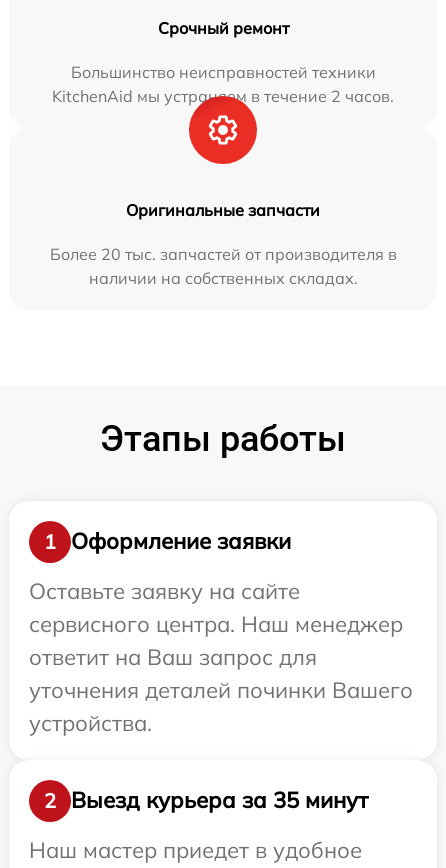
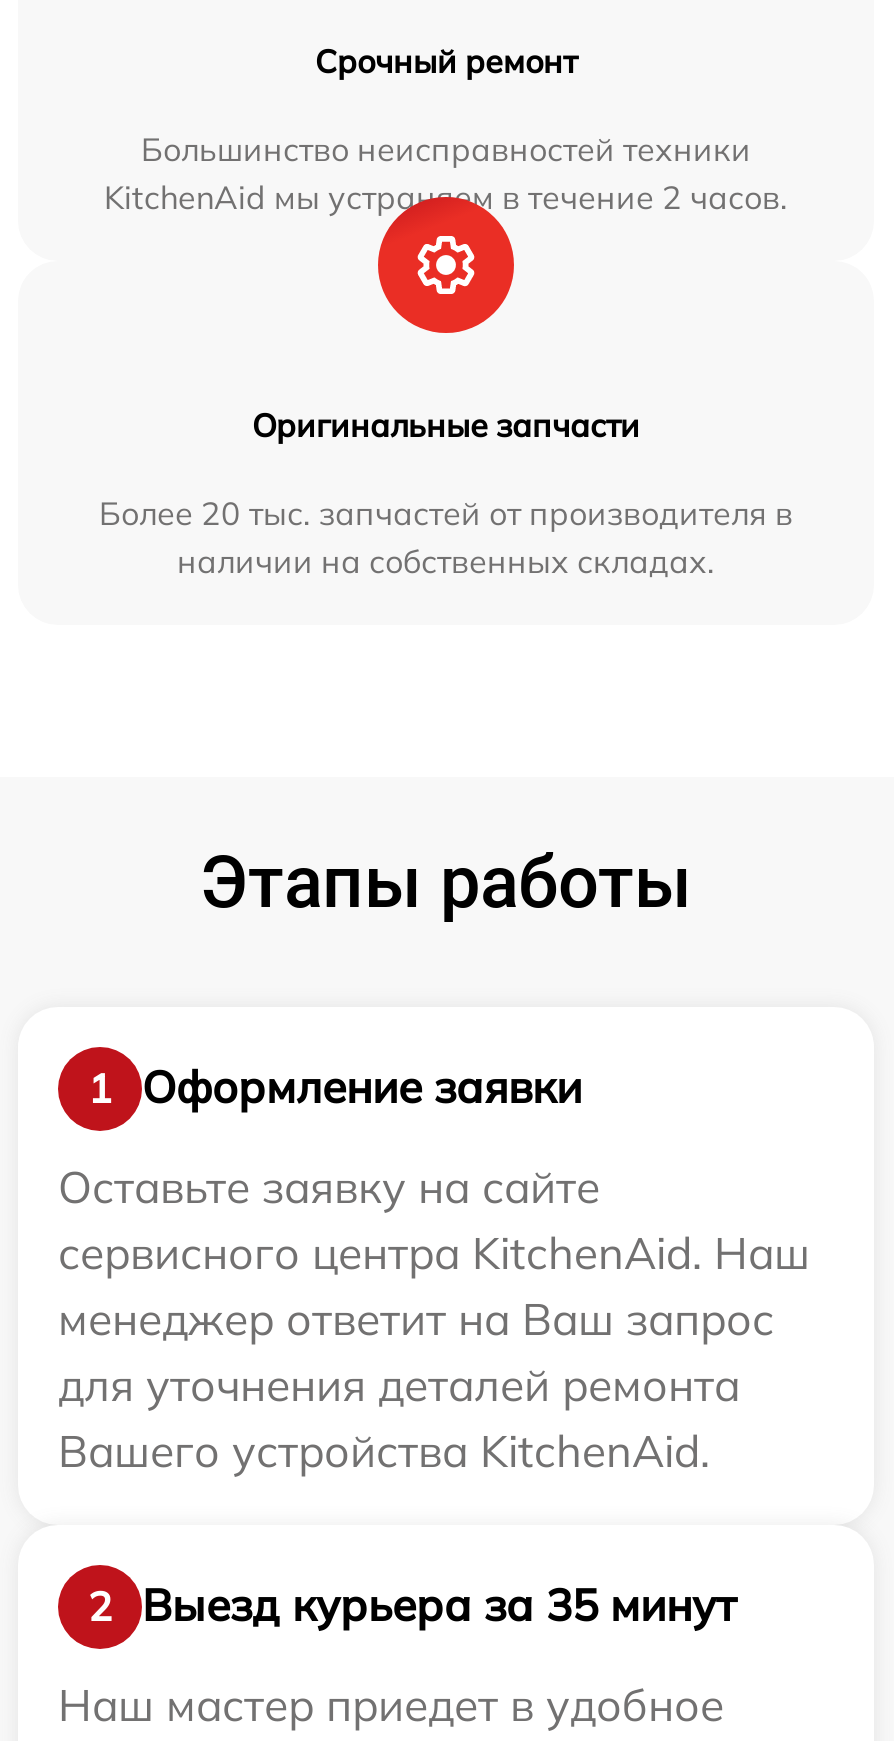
[29,610,413,737] сервисного центра. Наш менеджер | ответит на Ваш запрос для | уточнения деталей починки Вашего | устройства. -> [58,1224,810,1478] сервисного центра KitchenAid. Наш | менеджер ответит на Ваш запрос | для уточнения деталей ремонта | Вашего устройства KitchenAid.

